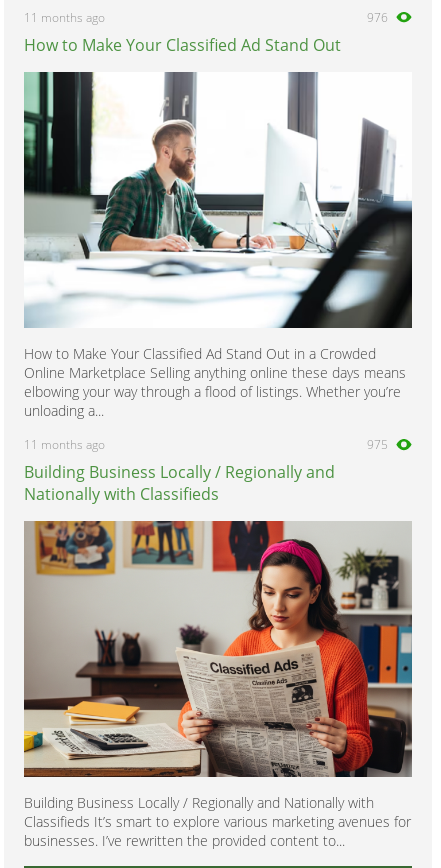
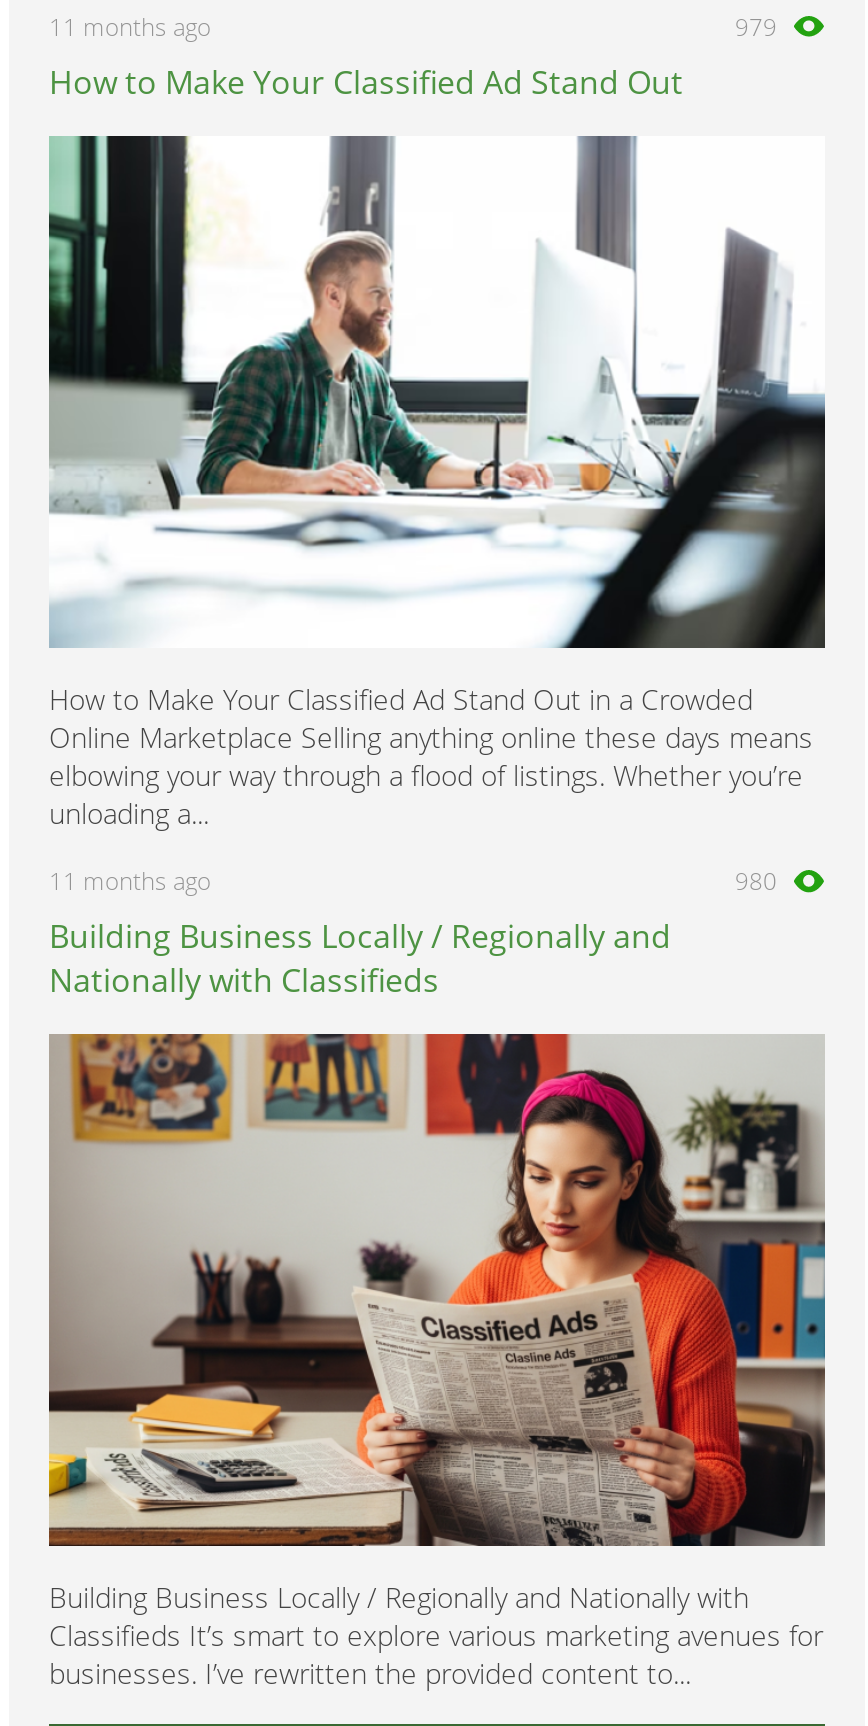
[367,9,388,26] 976 -> [735,10,777,44] 979
[367,436,388,453] 975 -> [735,865,777,899] 980

